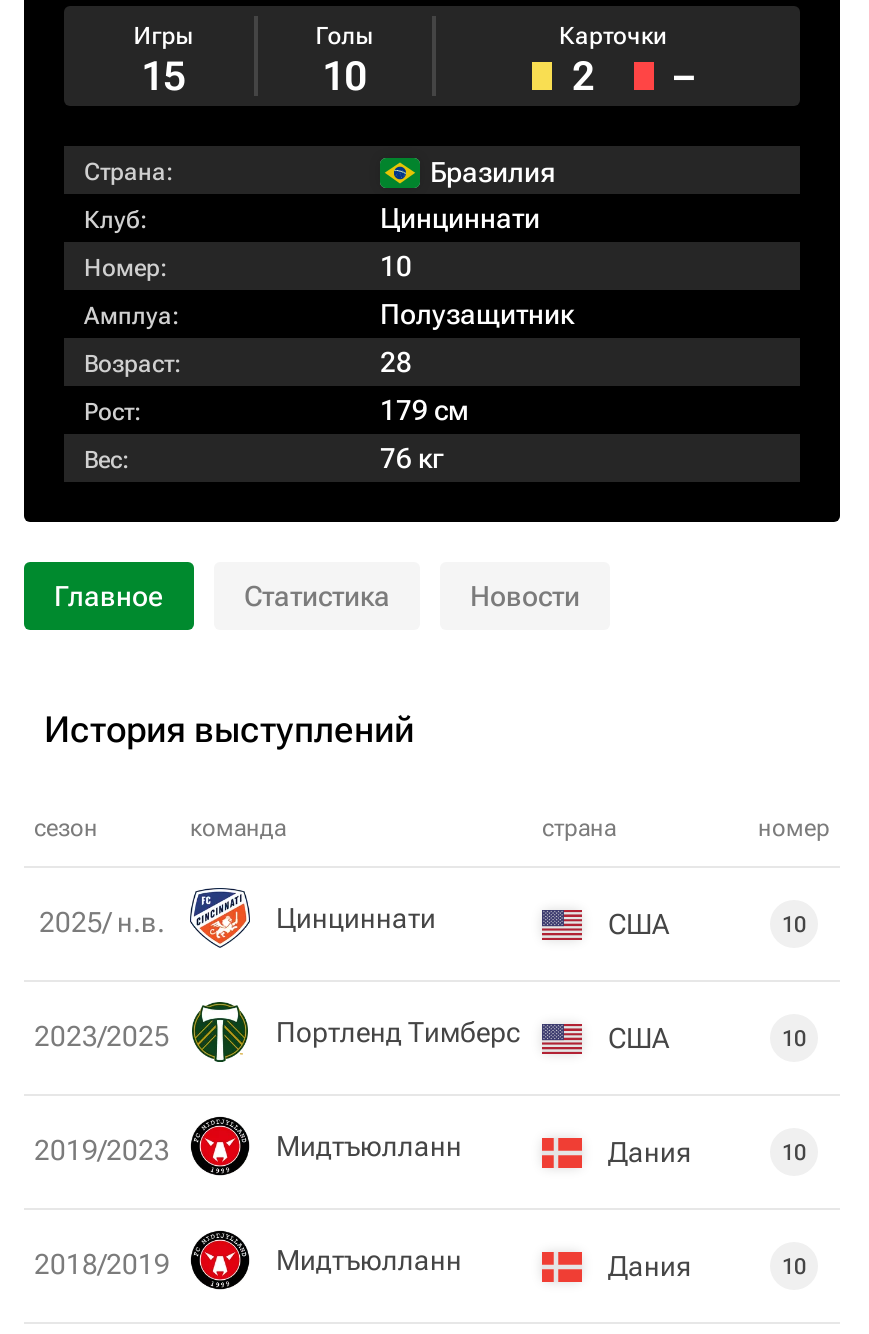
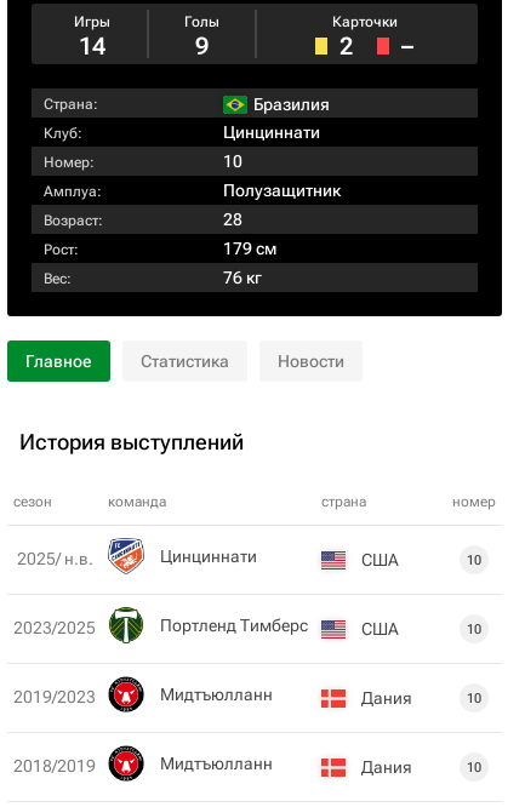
[142,52,186,100] 15 -> [79,32,105,61] 14
[322,52,366,100] 10 -> [195,32,208,61] 9

